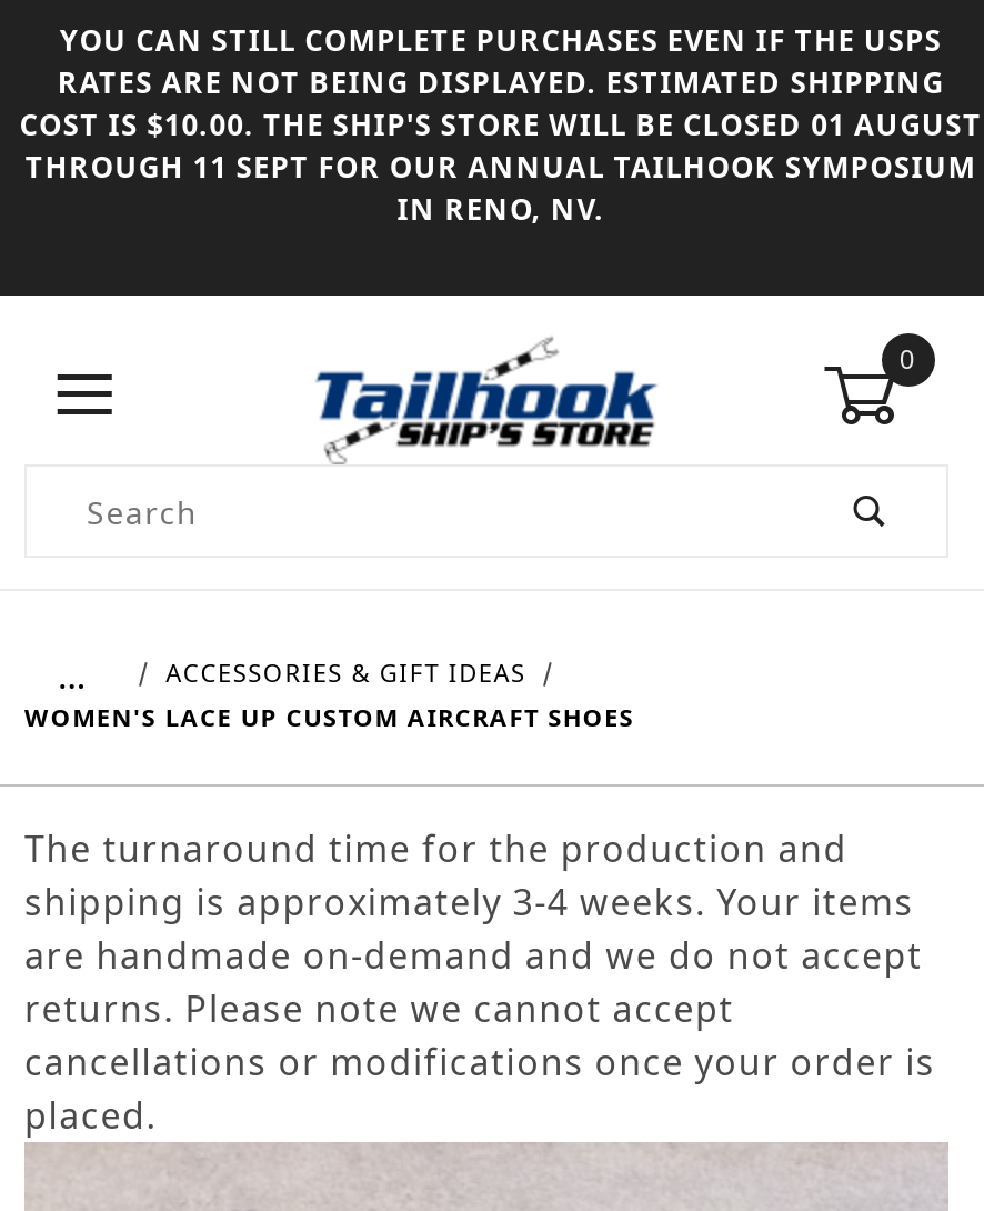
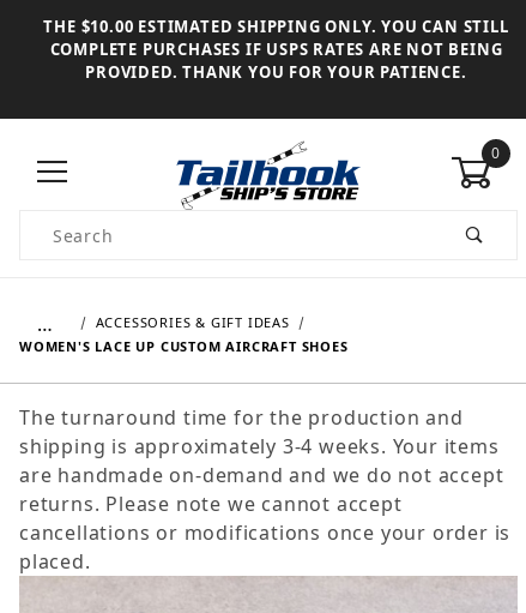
[19,20,982,229] YOU CAN STILL COMPLETE PURCHASES EVEN IF THE USPS | RATES ARE NOT BEING DISPLAYED. ESTIMATED SHIPPING | COST IS $10.00. THE SHIP'S STORE WILL BE CLOSED 01 AUGUST | THROUGH 11 SEPT FOR OUR ANNUAL TAILHOOK SYMPOSIUM | IN RENO, NV. -> [44,16,509,83] THE $10.00 ESTIMATED SHIPPING ONLY. YOU CAN STILL | COMPLETE PURCHASES IF USPS RATES ARE NOT BEING | PROVIDED. THANK YOU FOR YOUR PATIENCE.

